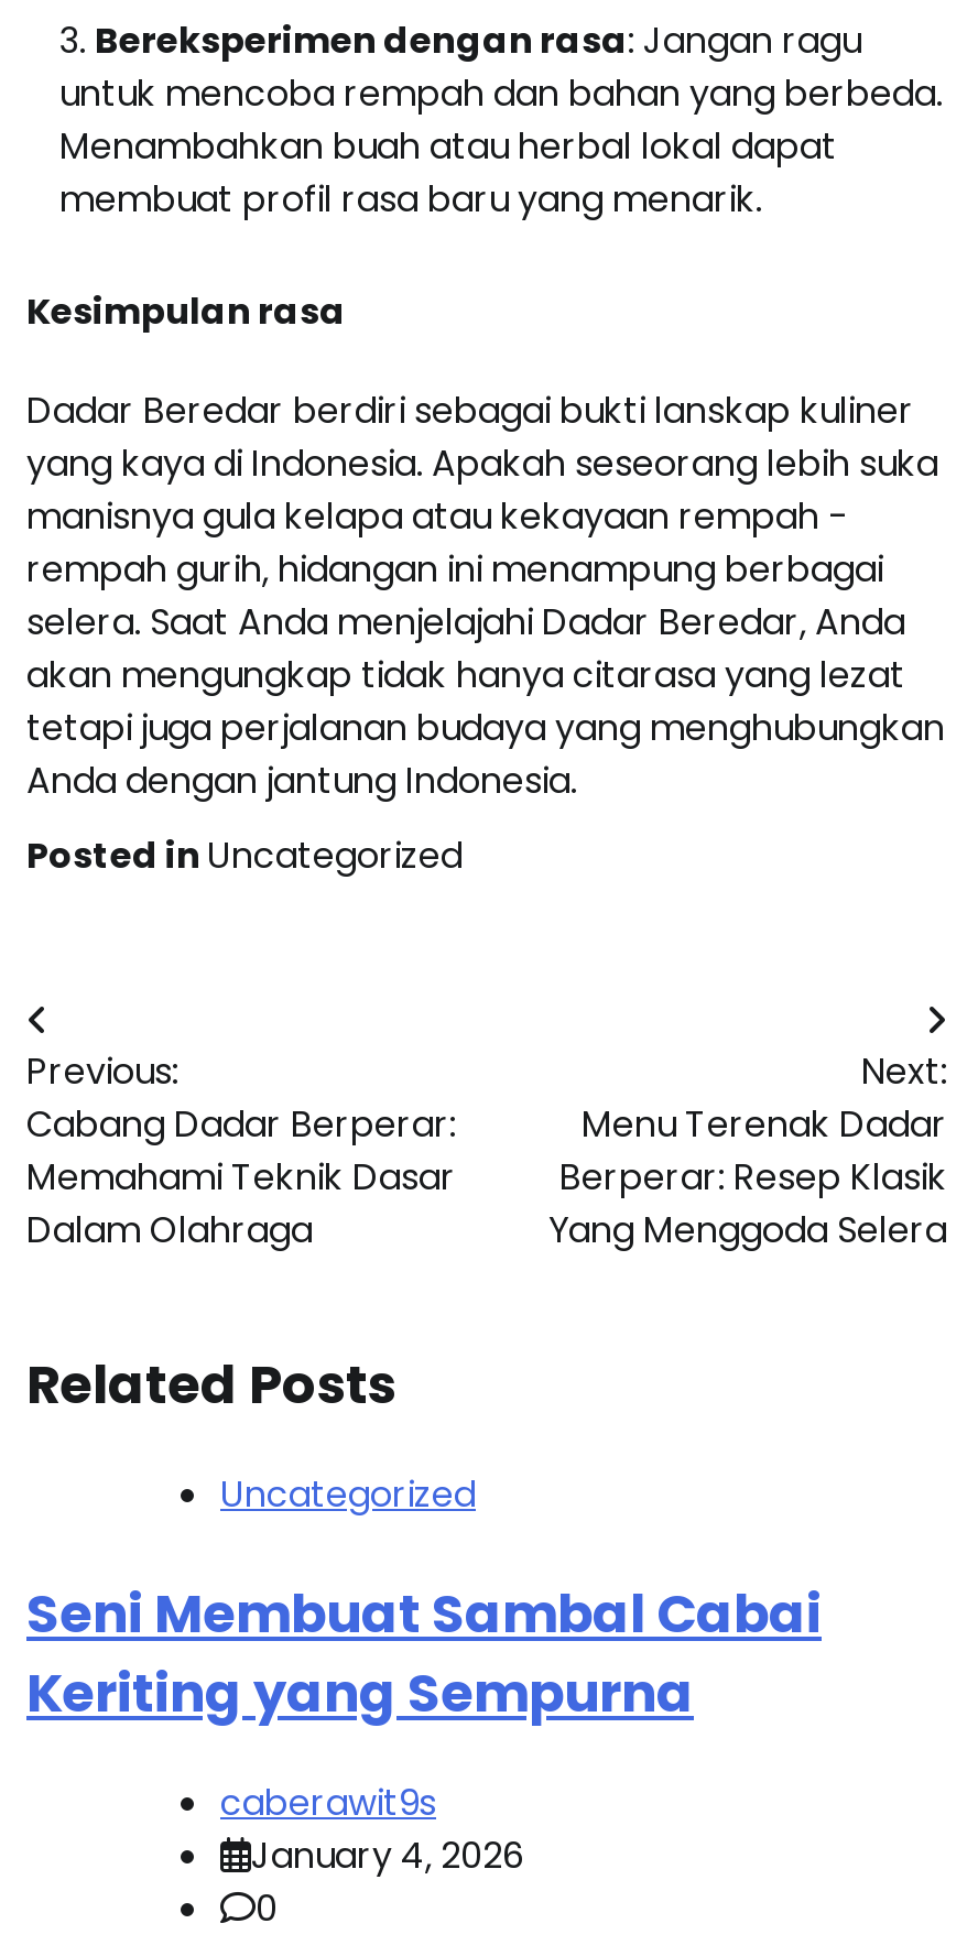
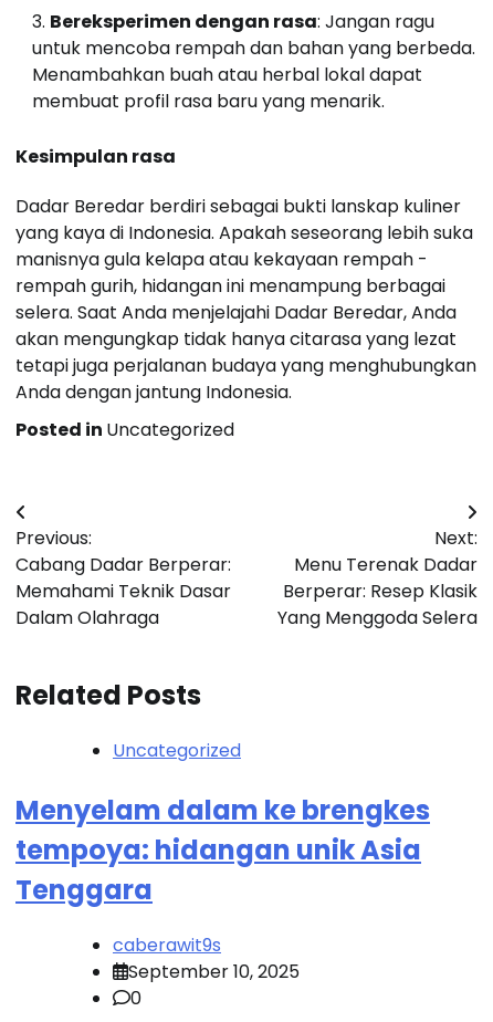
[26,1577,822,1729] Seni Membuat Sambal Cabai | Keriting yang Sempurna -> [15,792,430,908] Menyelam dalam ke brengkes | tempoya: hidangan unik Asia | Tenggara
[251,1830,524,1881] January 4, 2026 -> [128,959,300,984] September 10, 2025

